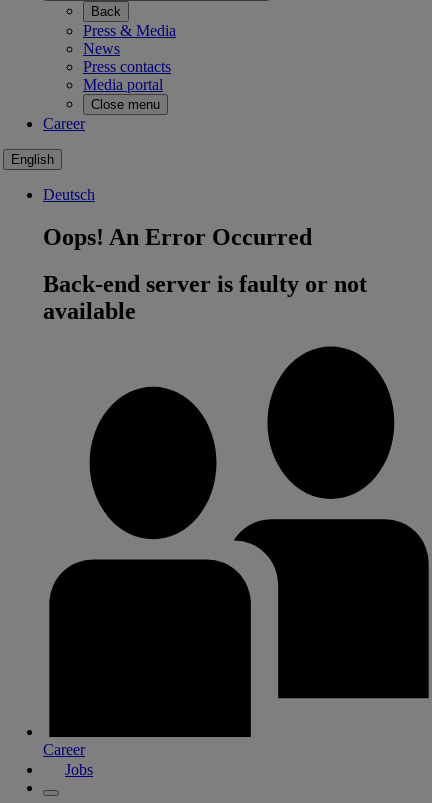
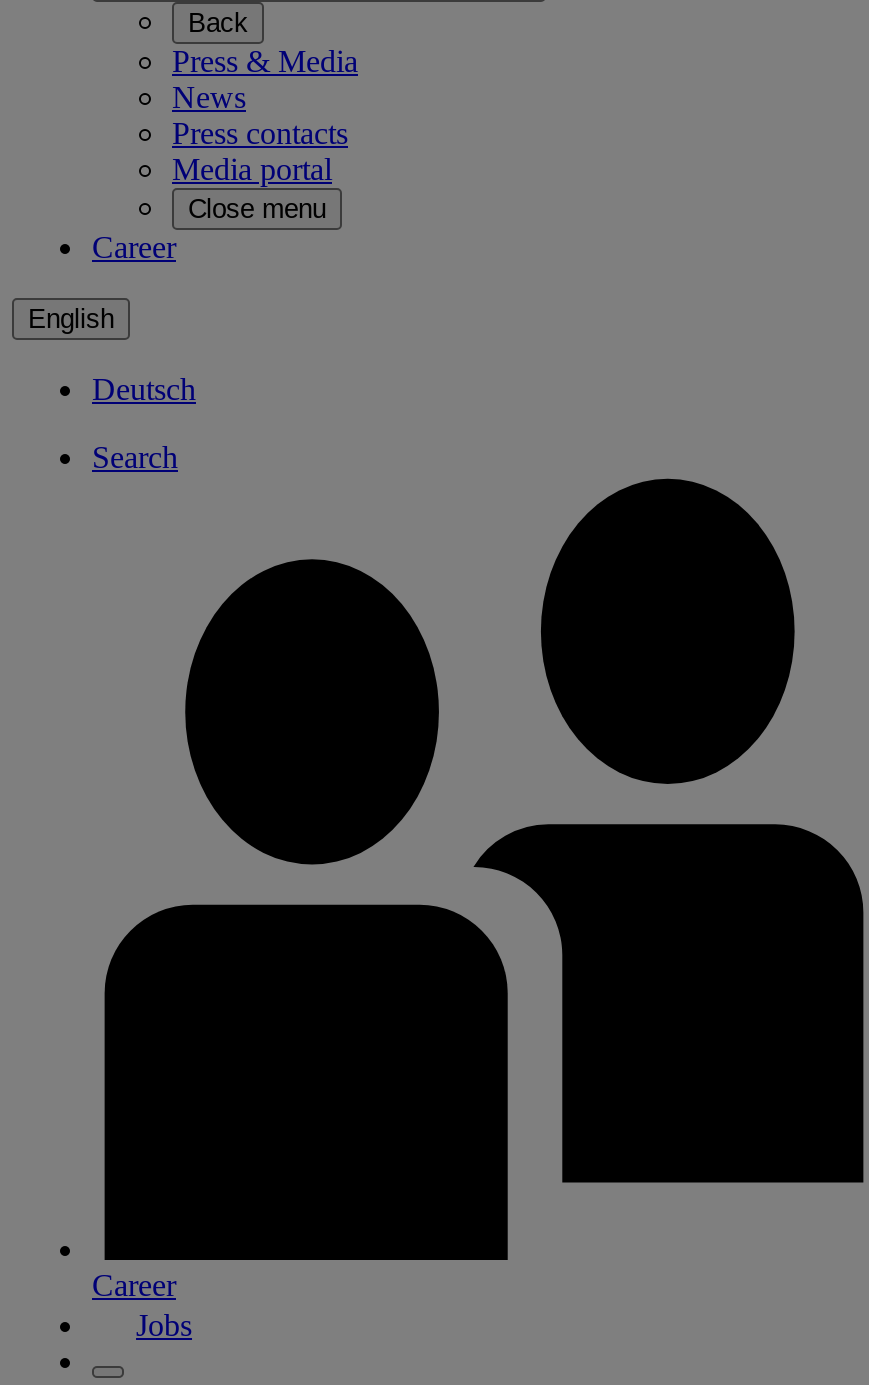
[43,224,367,324] Oops! An Error Occurred | Back-end server is faulty or not | available -> [92,440,178,474] Search

